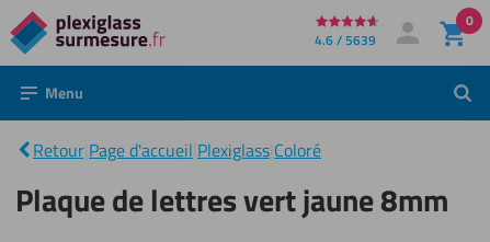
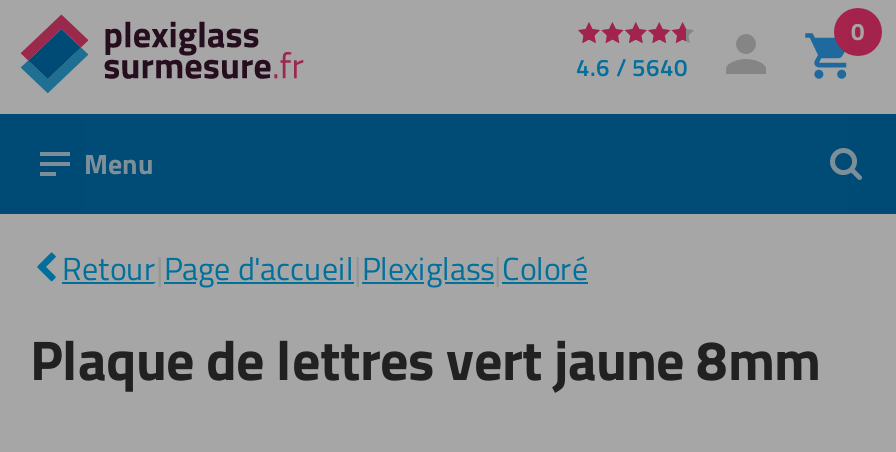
[315,30,376,50] 4.6 / 5639 -> [576,48,688,86] 4.6 / 5640

